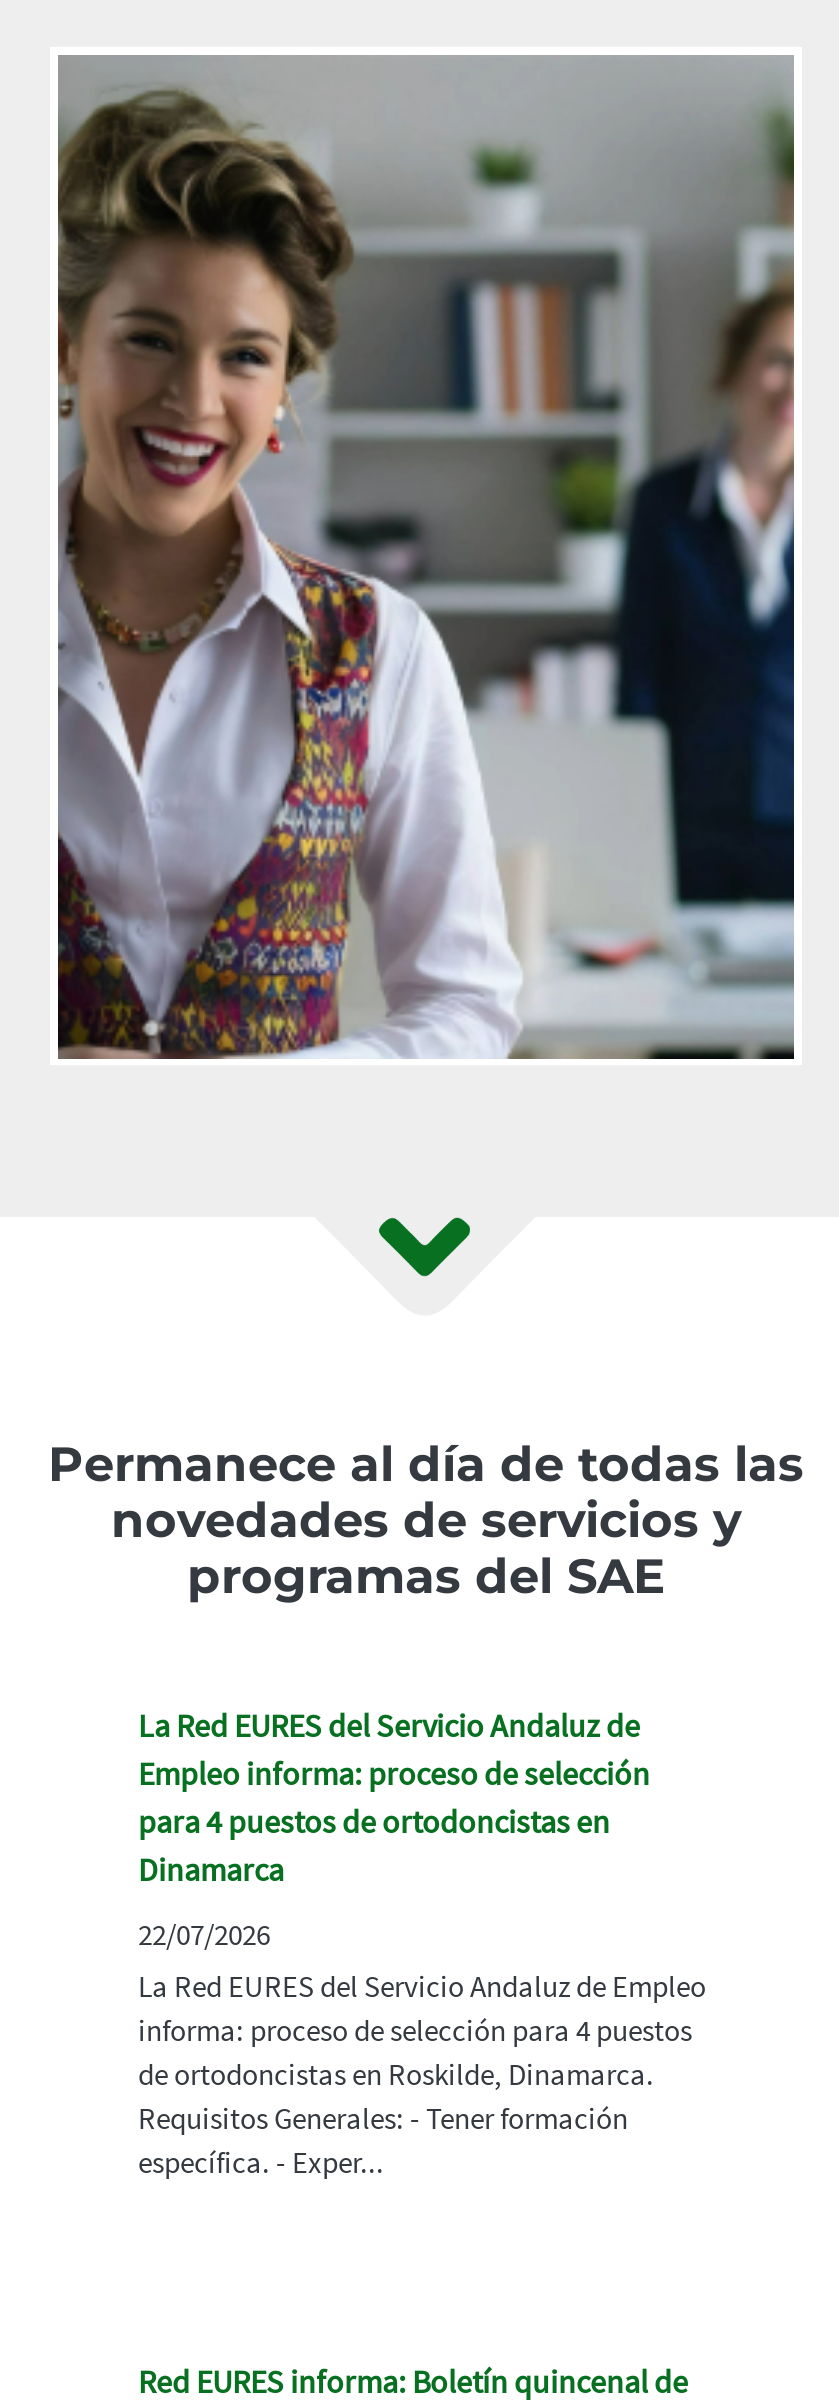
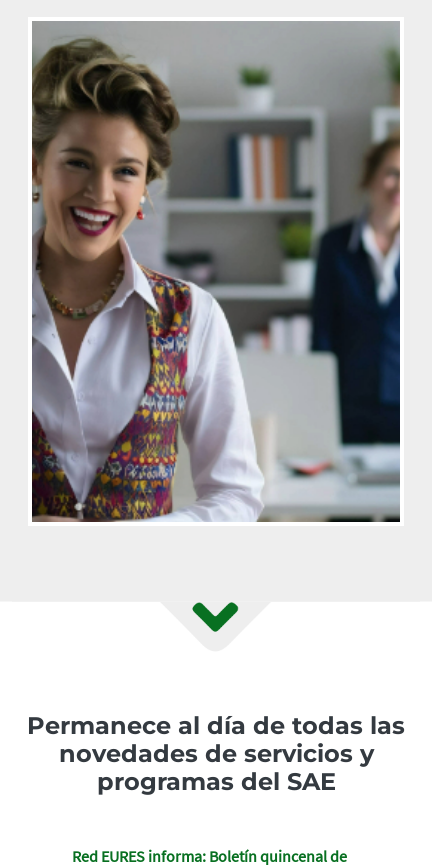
[138,1705,706,2181] La Red EURES del Servicio Andaluz de | Empleo informa: proceso de selección | para 4 puestos de ortodoncistas en | Dinamarca | 22/07/2026 | La Red EURES del Servicio Andaluz de Empleo | informa: proceso de selección para 4 puestos | de ortodoncistas en Roskilde, Dinamarca. | Requisitos Generales: - Tener formación | específica. - Exper... -> none

